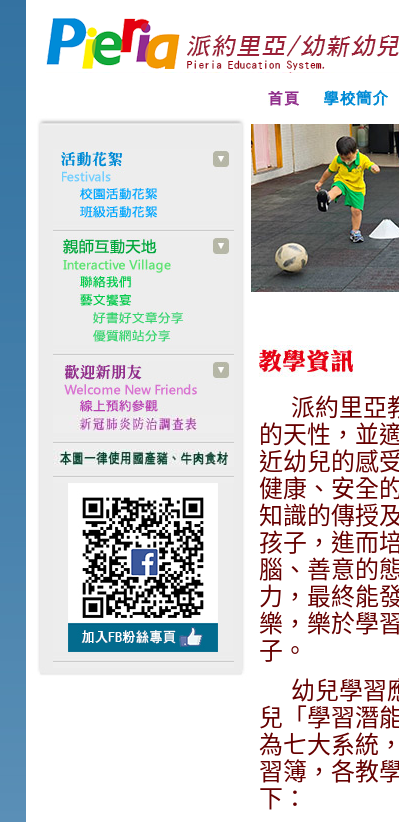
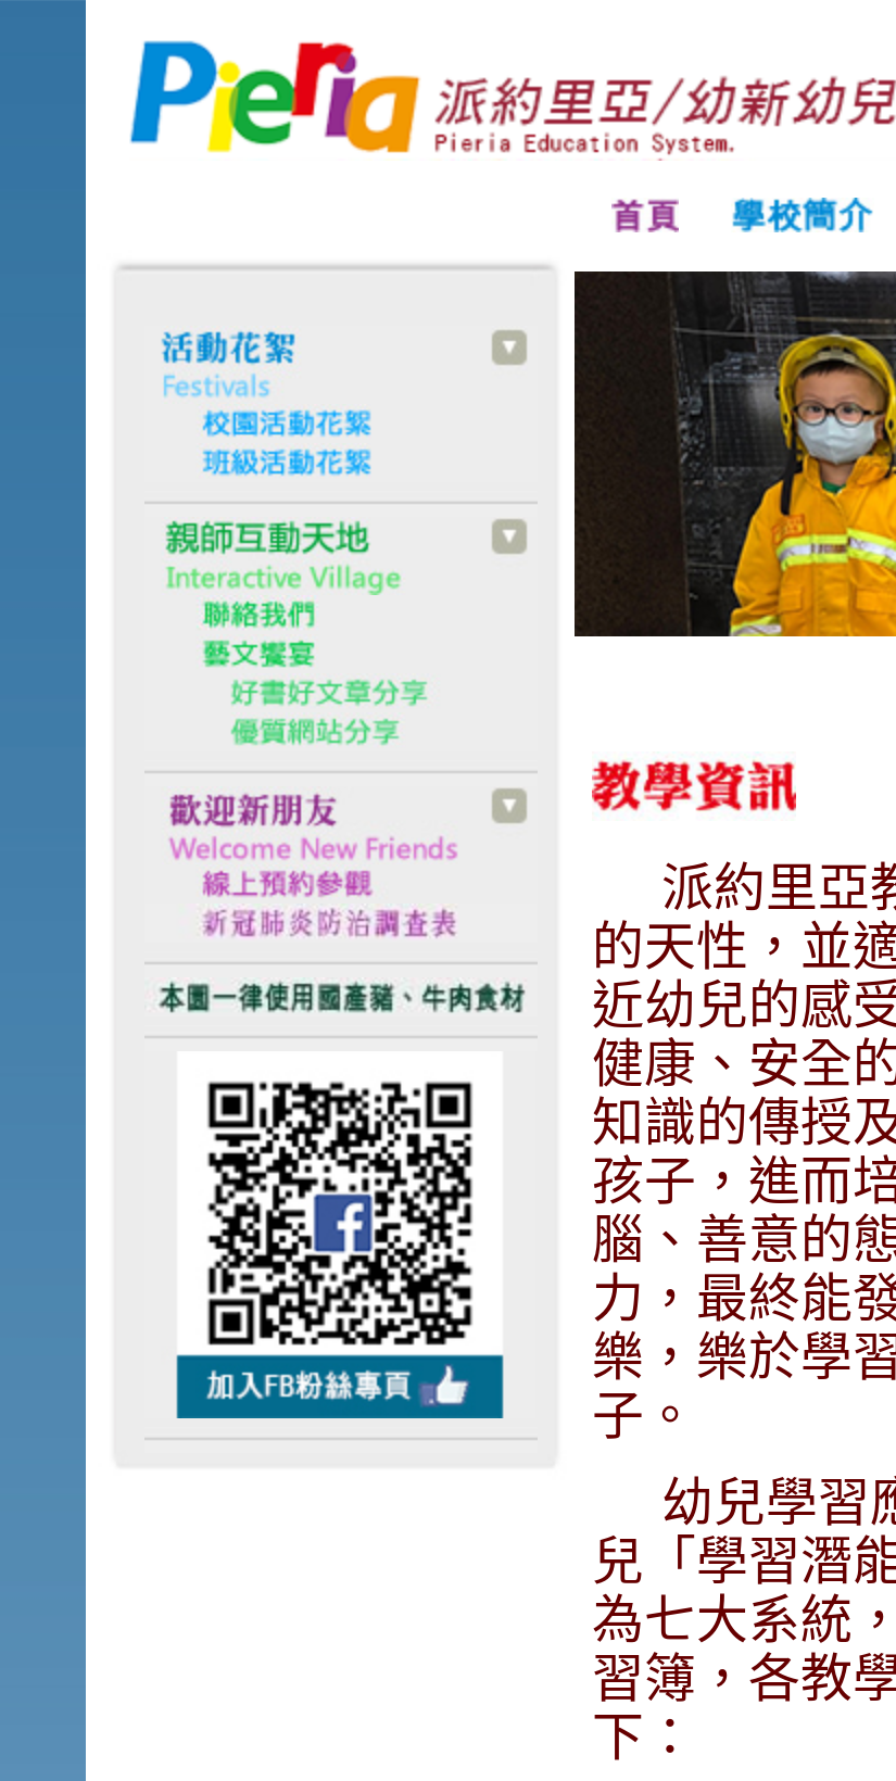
[250,123,396,293] [image] -> [572,269,889,639] [image]

